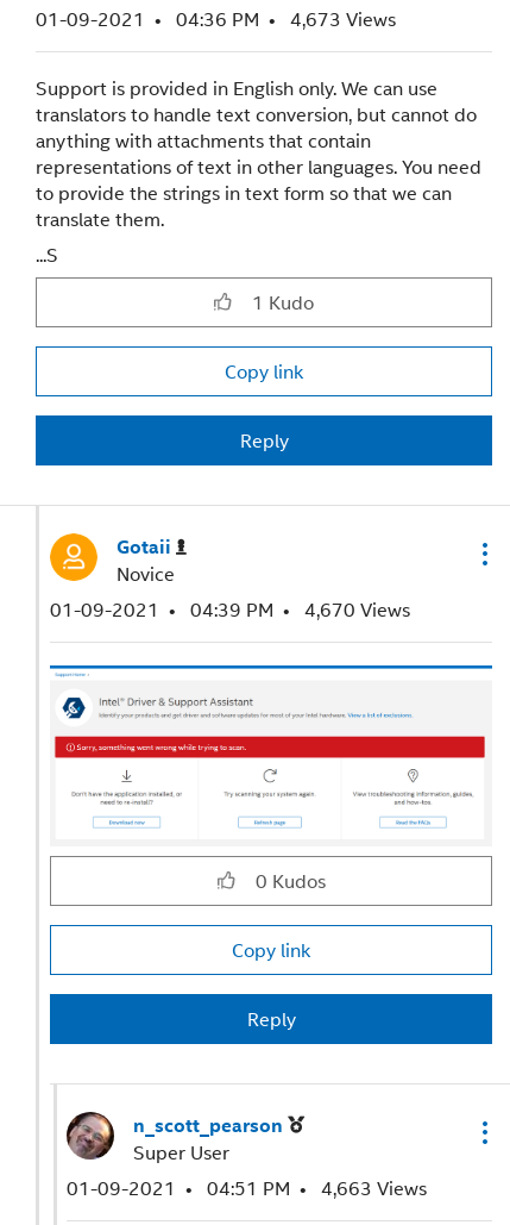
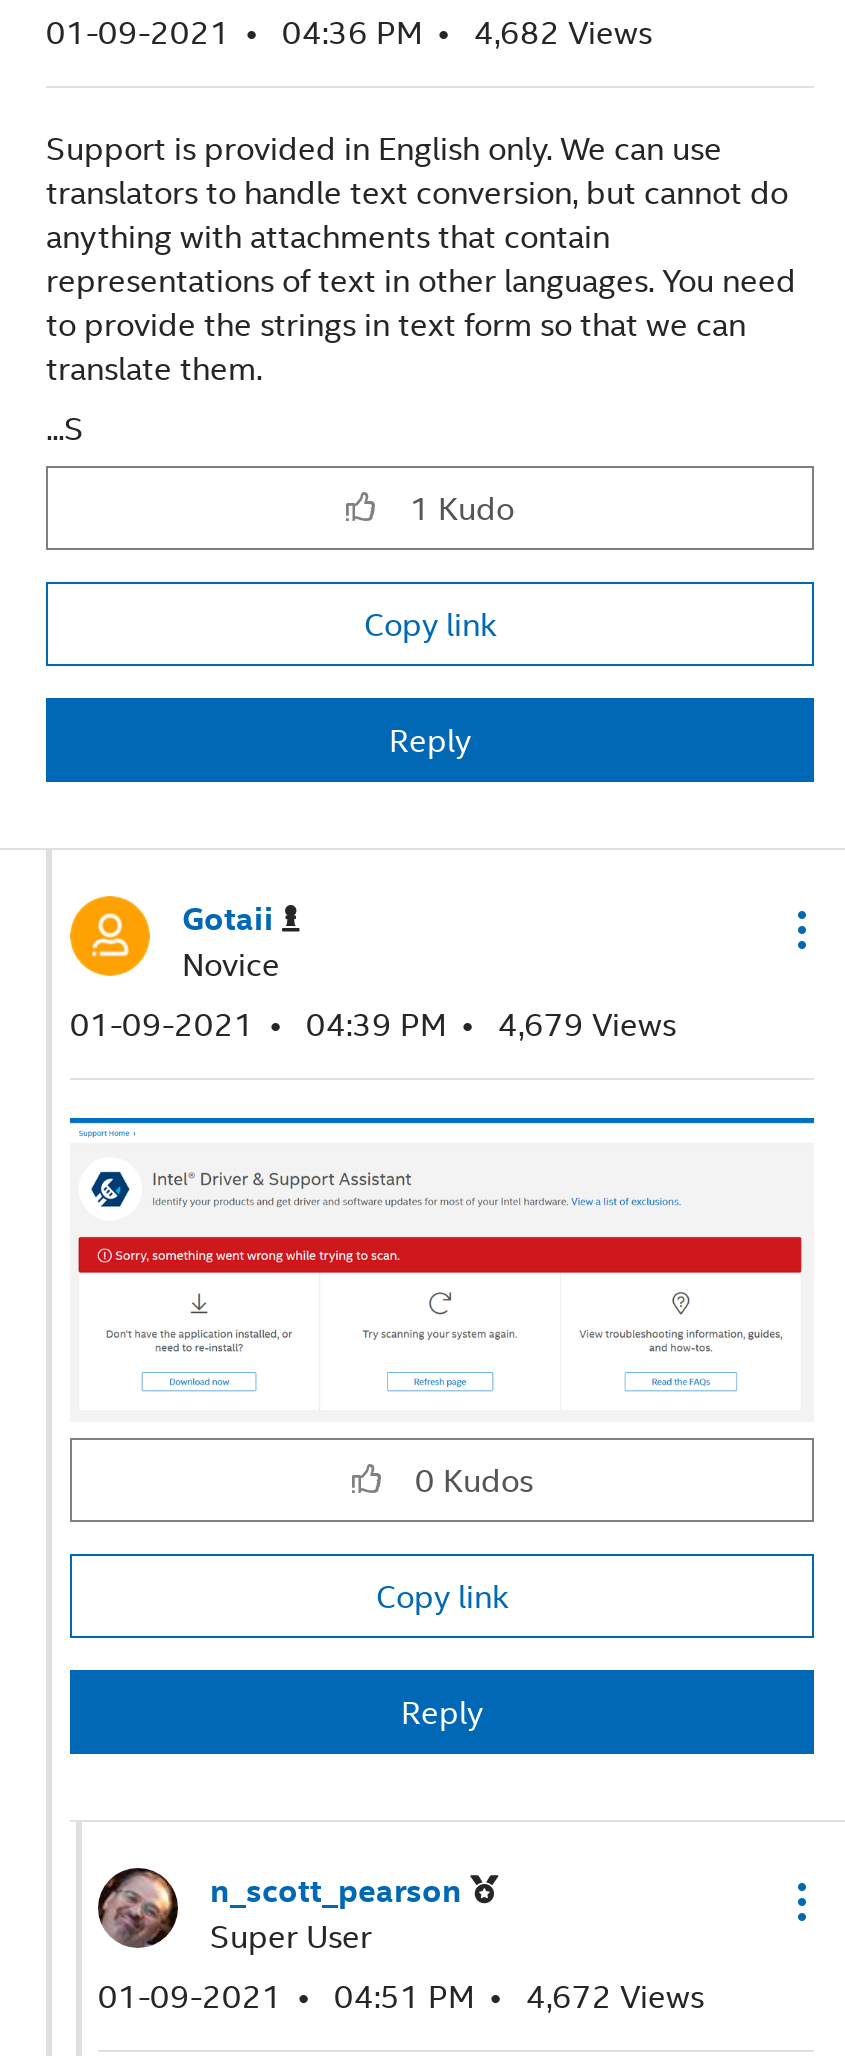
[36,5,396,32] 01-09-2021 04:36 PM 4,673 Views -> [46,8,652,54] 01-09-2021 04:36 PM 4,682 Views
[50,595,410,622] 01-09-2021 04:39 PM 4,670 Views -> [70,1000,676,1046] 01-09-2021 04:39 PM 4,679 Views
[67,1173,427,1201] 01-09-2021 04:51 PM 4,663 Views -> [98,1971,704,2017] 01-09-2021 04:51 PM 4,672 Views

